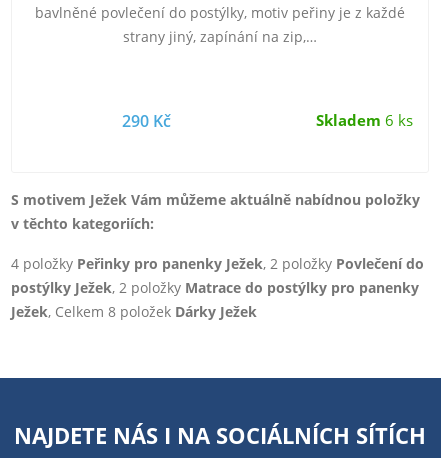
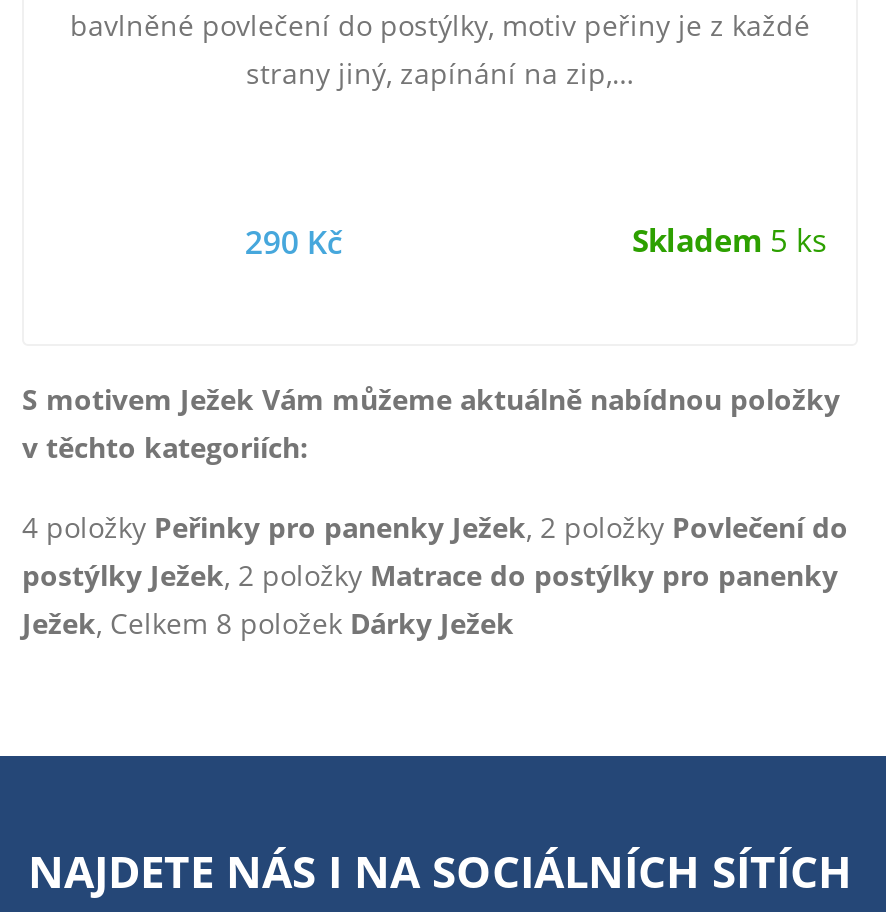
[316,110,413,131] Skladem 6 ks -> [632,221,826,263] Skladem 5 ks

